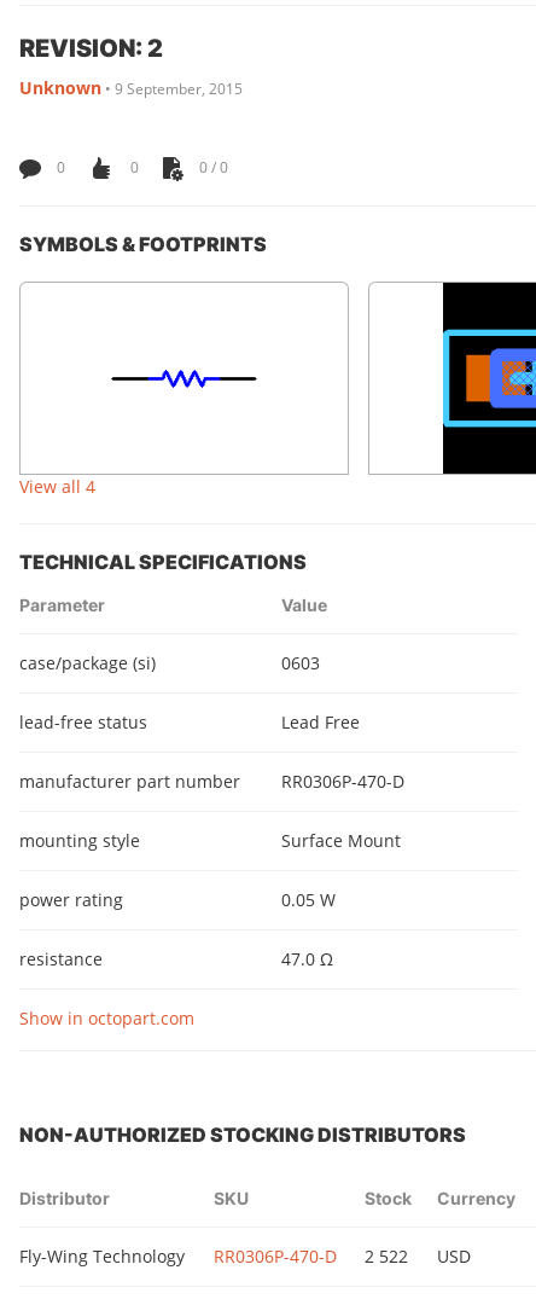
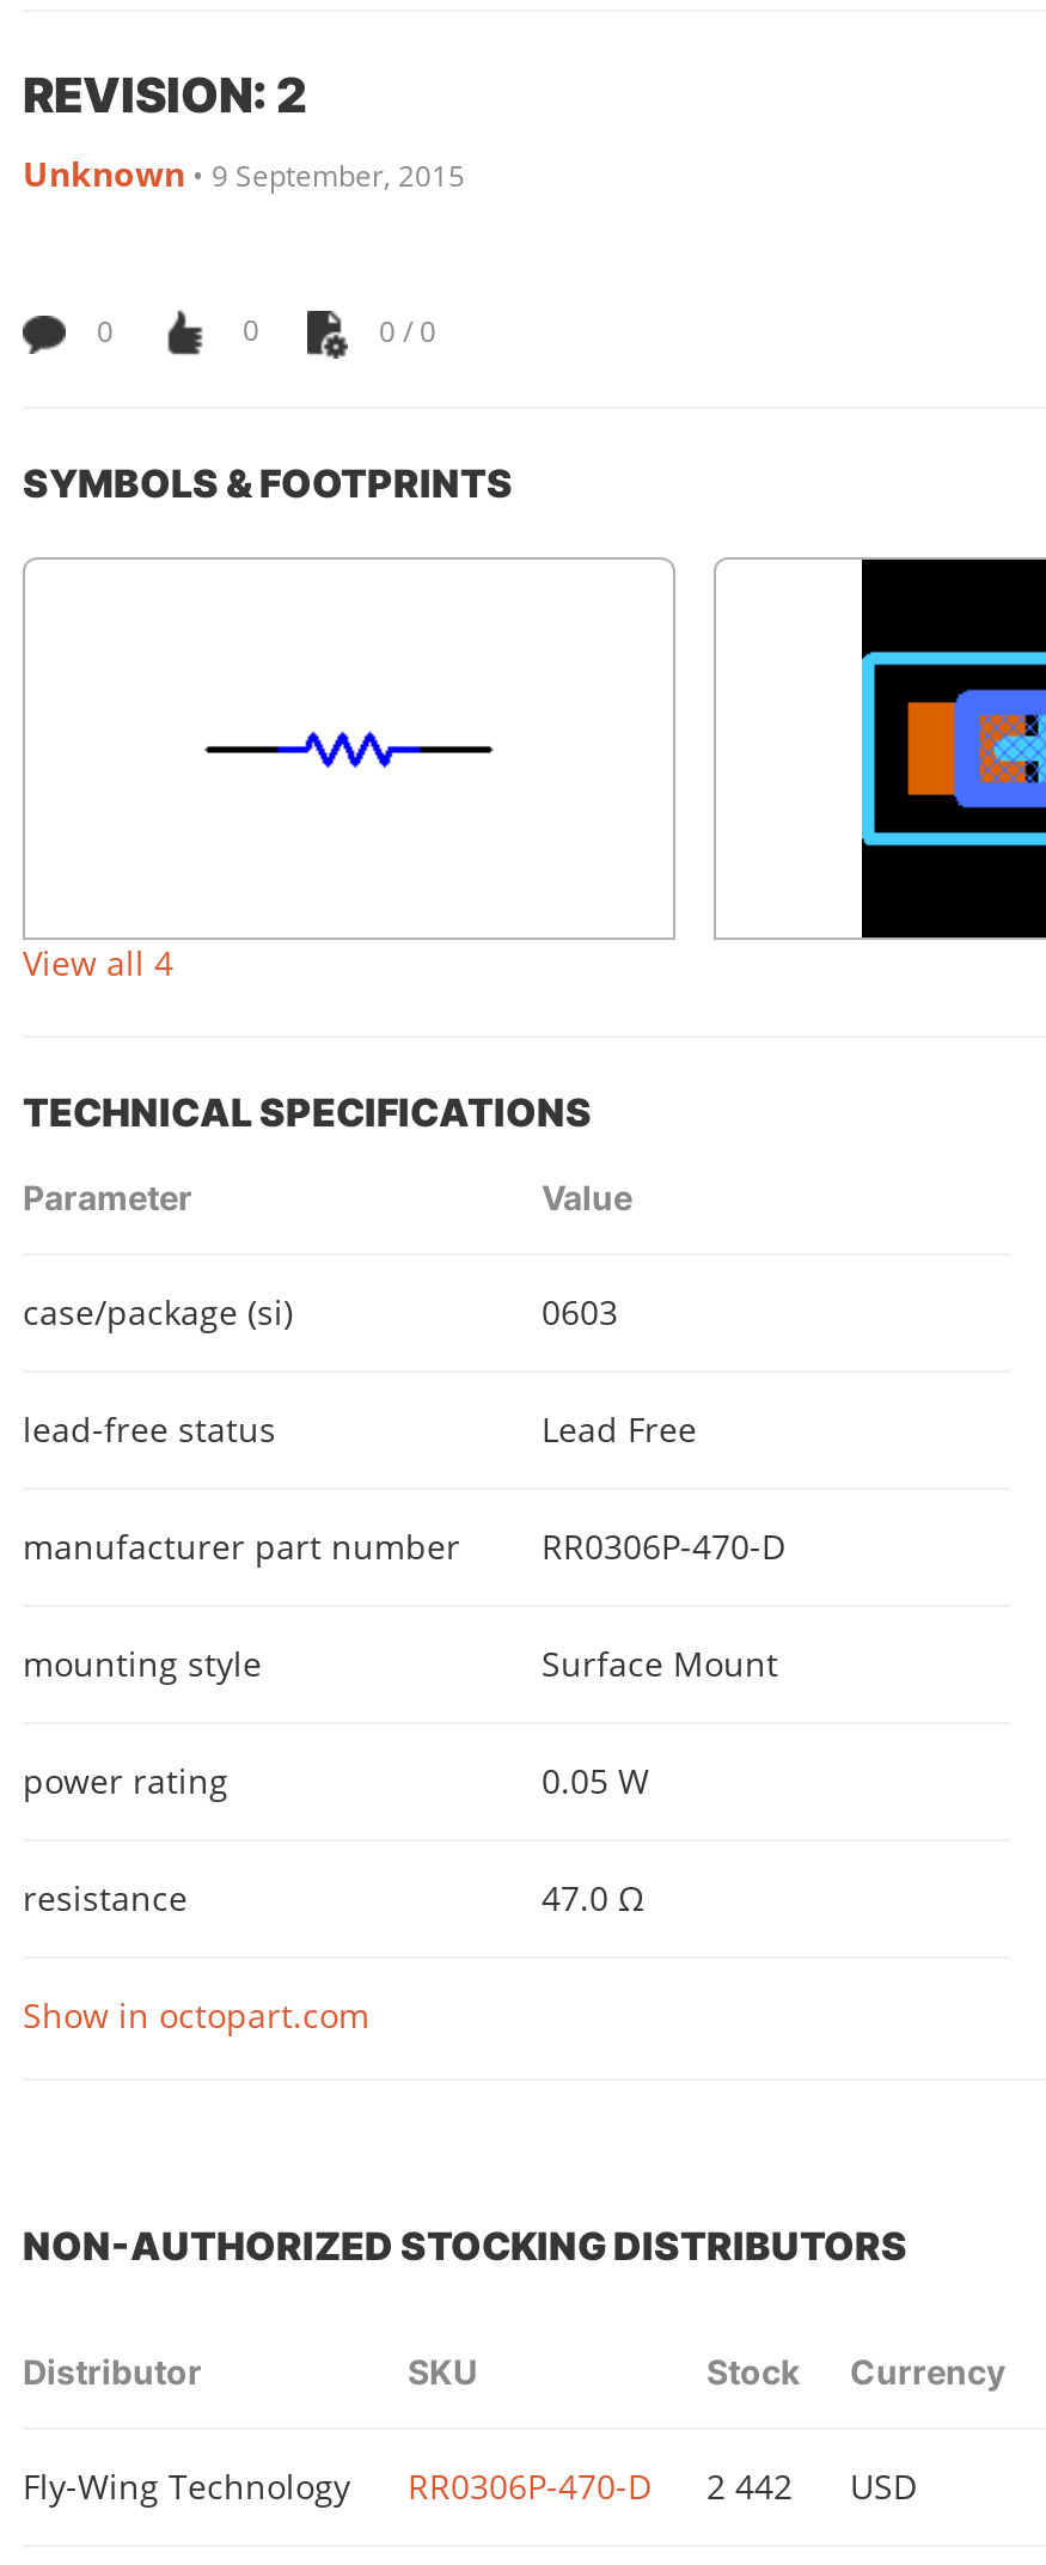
[19,1245,471,1268] Fly-Wing Technology RR0306P-470-D 2 522 USD -> [23,2464,917,2510] Fly-Wing Technology RR0306P-470-D 2 442 USD

